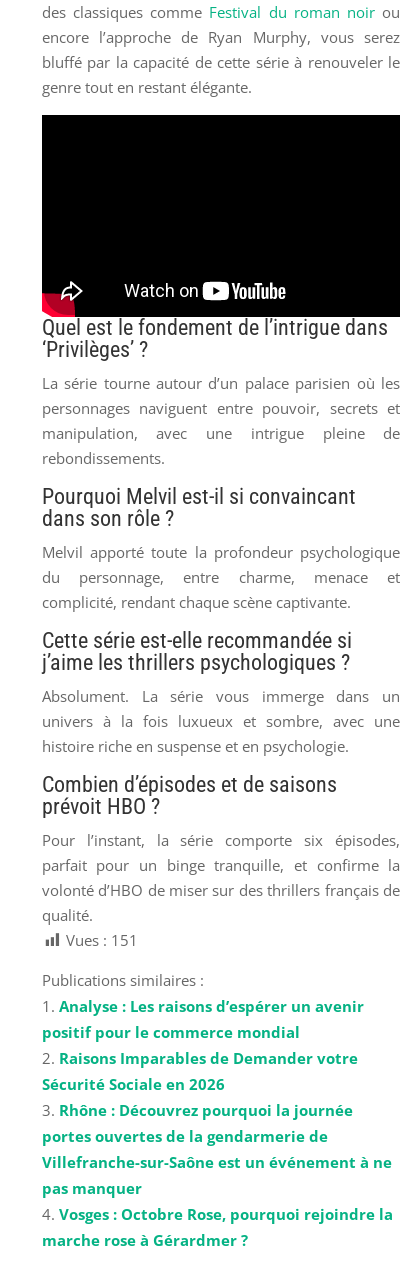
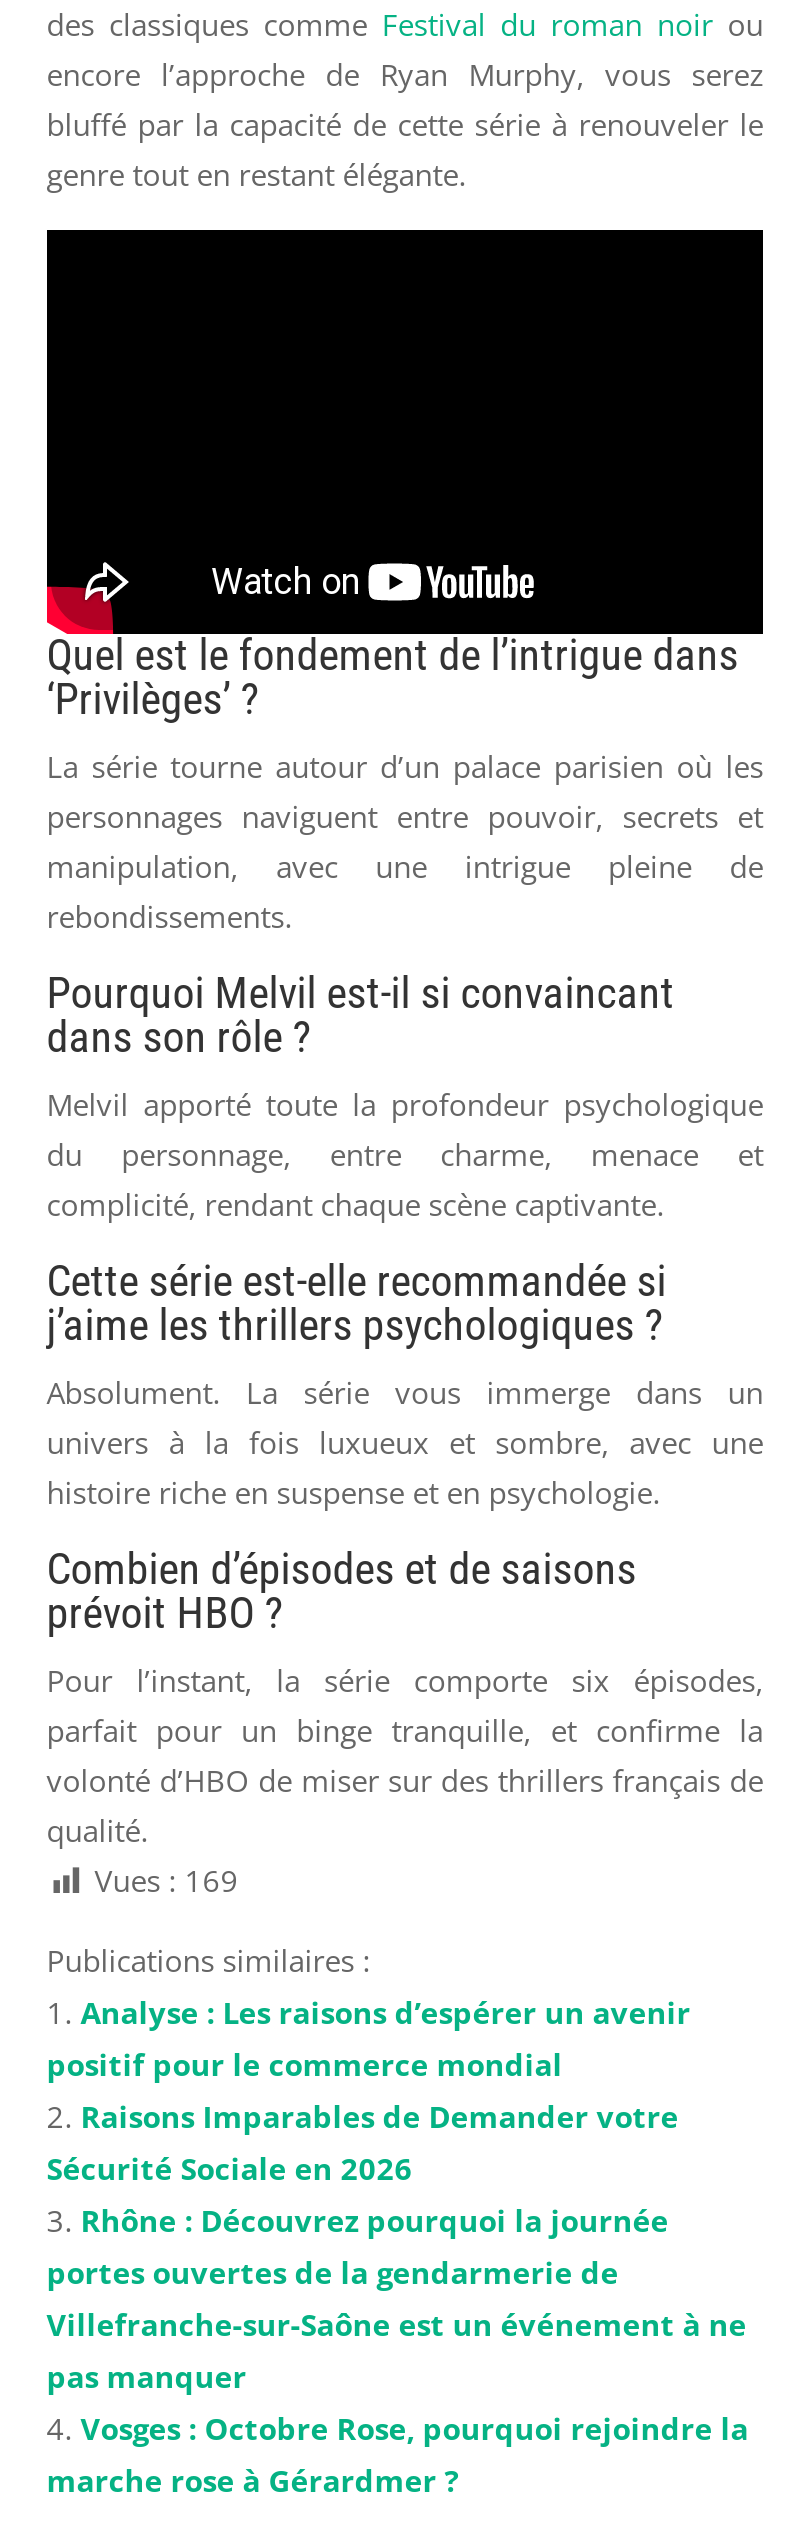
[66,930,138,950] Vues : 151 -> [95,1860,239,1900] Vues : 169

